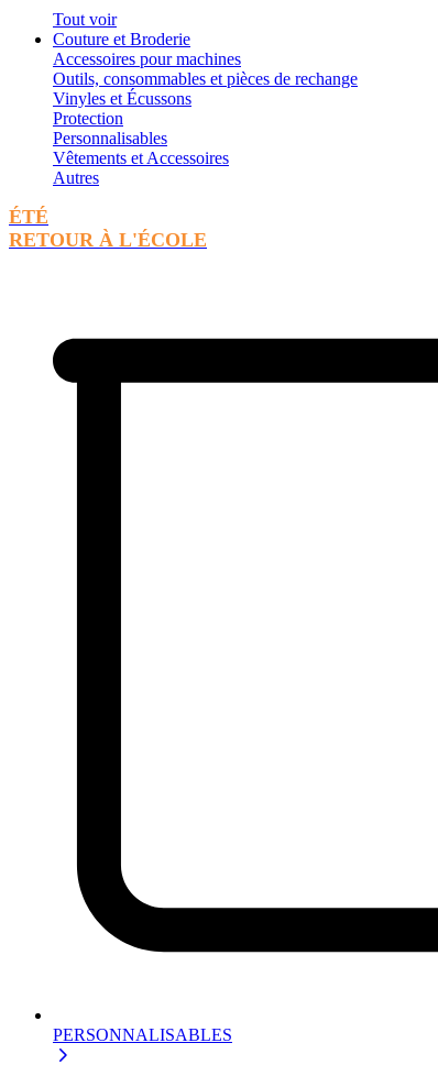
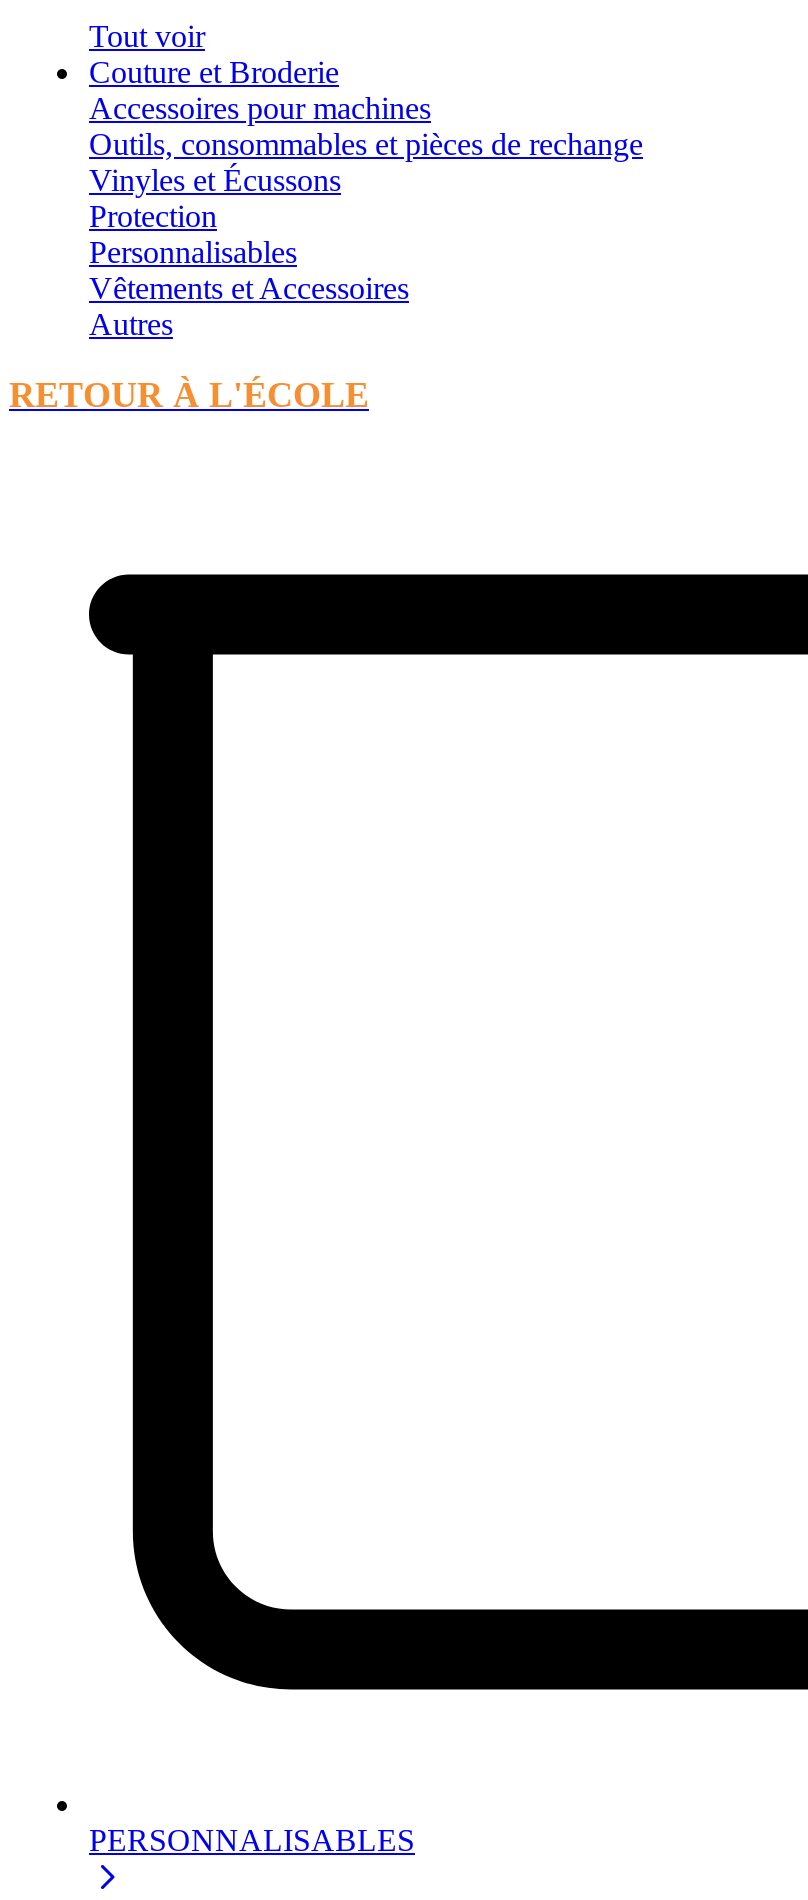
[9,206,48,228] ÉTÉ -> none

